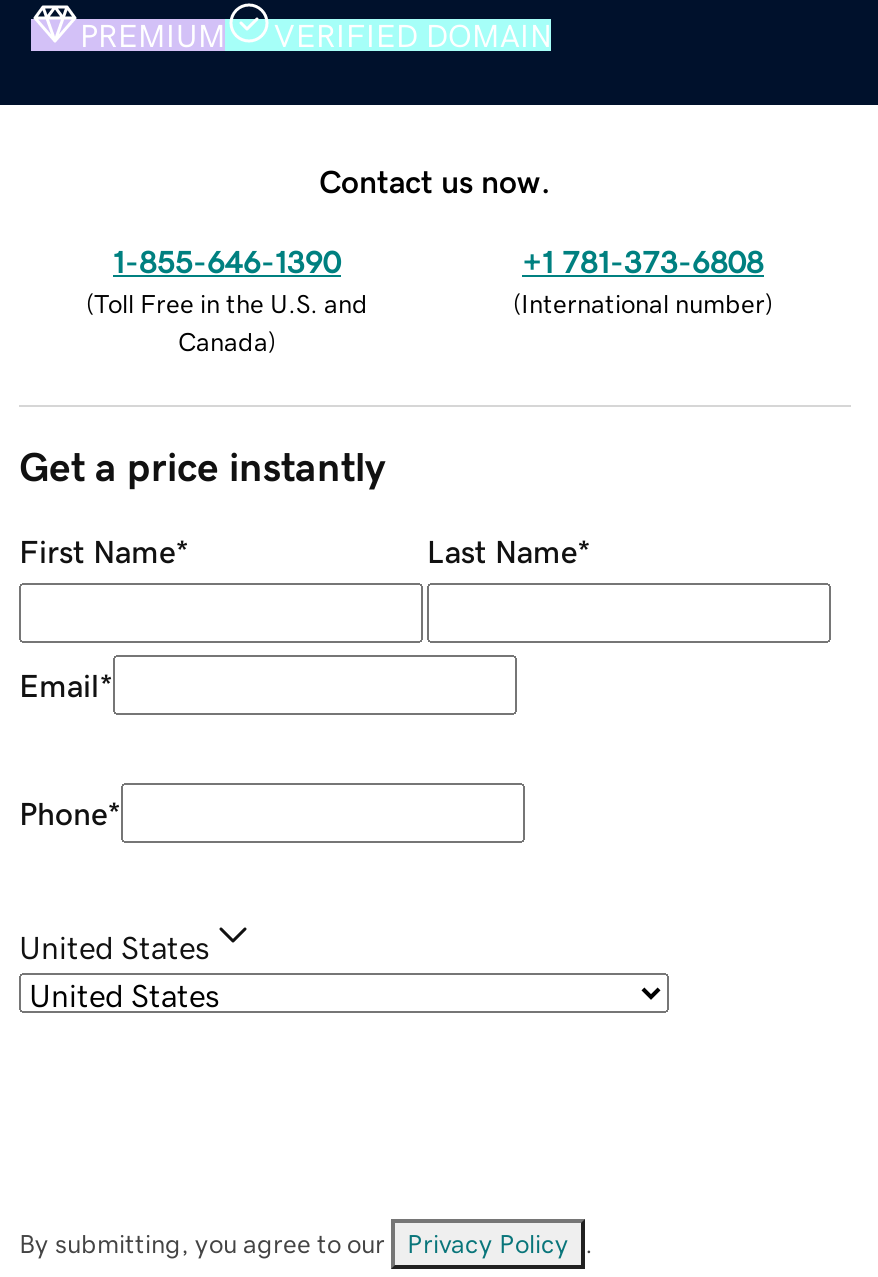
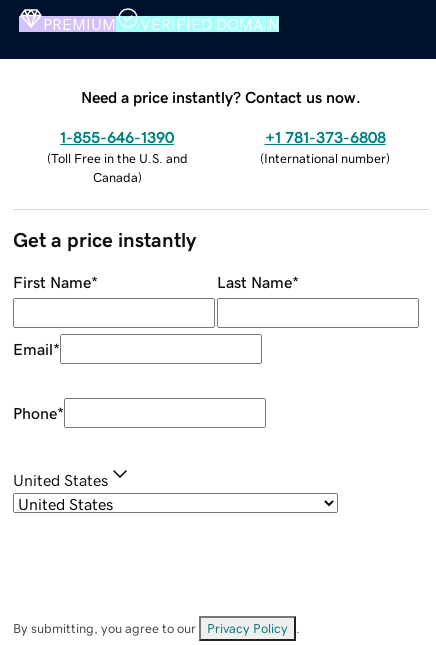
[319,164,551,196] Contact us now. -> [81,89,361,105] Need a price instantly? Contact us now.

